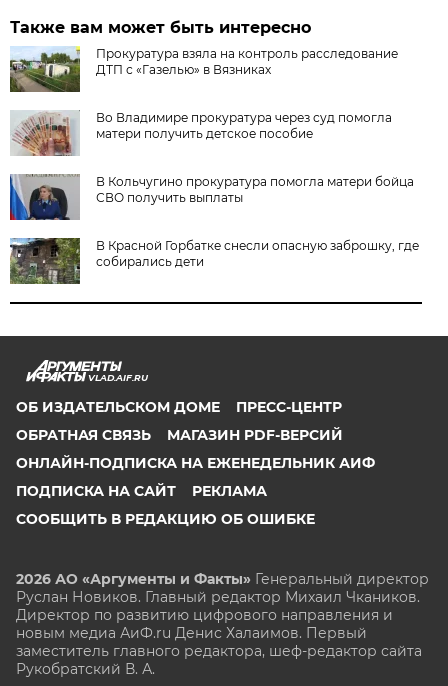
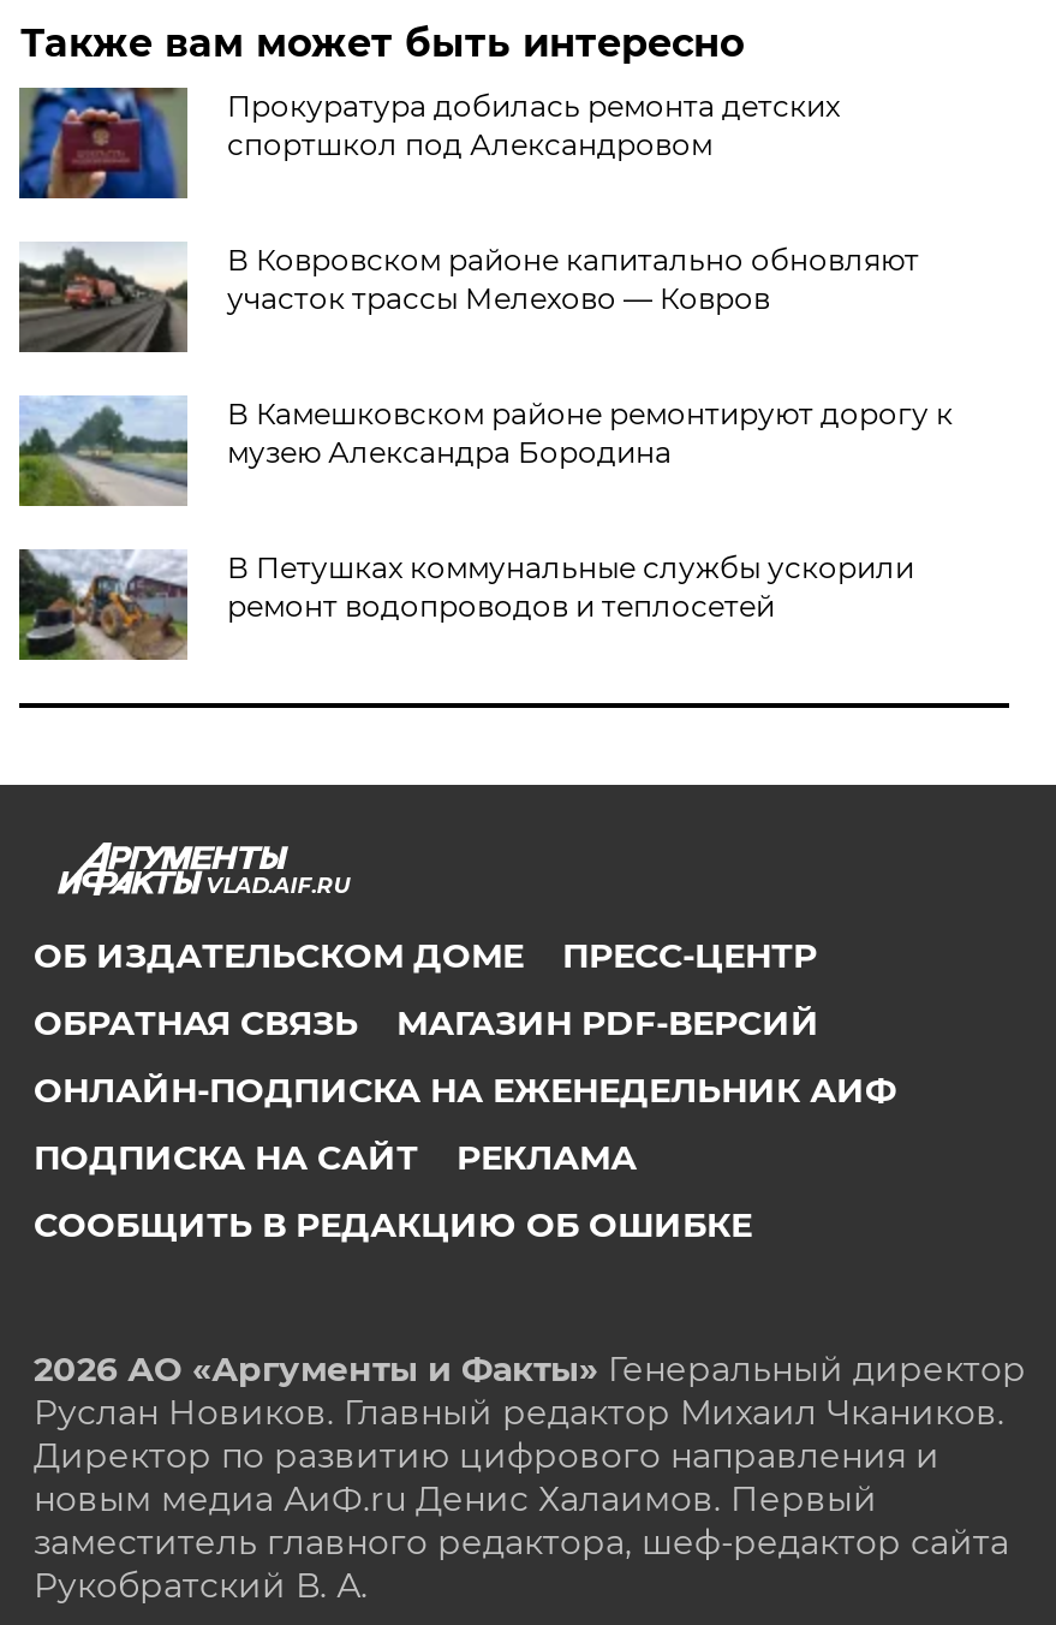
[9,45,398,93] [image] | Прокуратура взяла на контроль расследование | ДТП с «Газелью» в Вязниках -> [17,85,840,201] [image] | Прокуратура добилась ремонта детских | спортшкол под Александровом
[10,110,392,157] [image] | Во Владимире прокуратура через суд помогла | матери получить детское пособие -> [17,242,919,355] [image] | В Ковровском районе капитально обновляют | участок трассы Мелехово — Ковров
[9,173,414,221] [image] | В Кольчугино прокуратура помогла матери бойца | СВО получить выплаты -> [17,395,952,508] [image] | В Камешковском районе ремонтируют дорогу к | музею Александра Бородина
[9,237,419,284] [image] | В Красной Горбатке снесли опасную заброшку, где | собирались дети -> [17,547,914,660] [image] | В Петушках коммунальные службы ускорили | ремонт водопроводов и теплосетей

